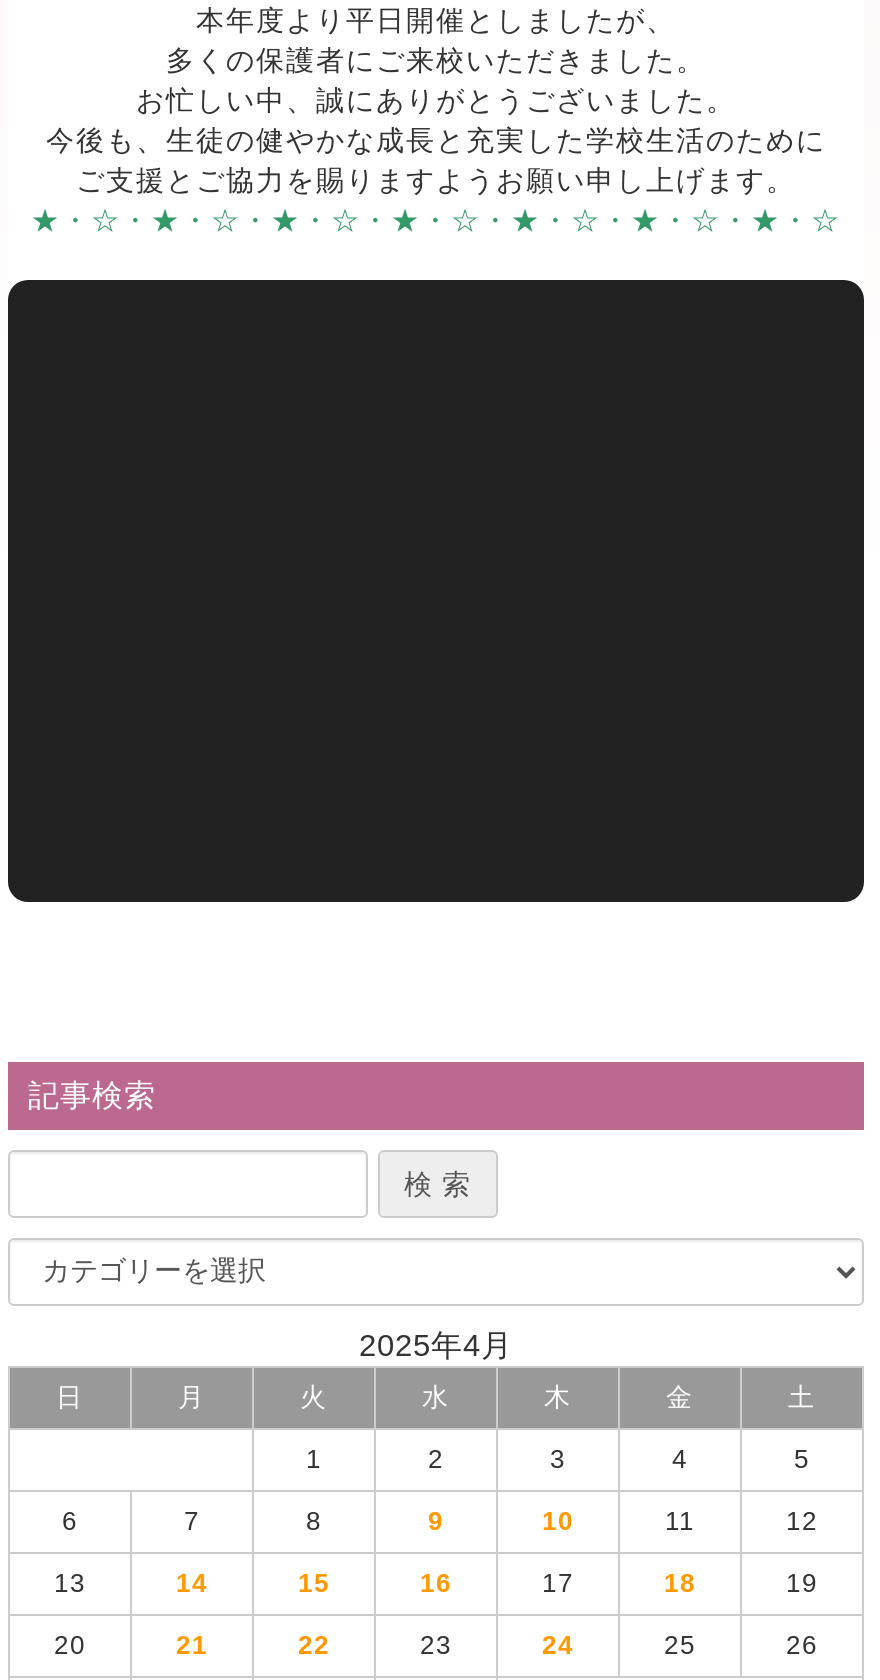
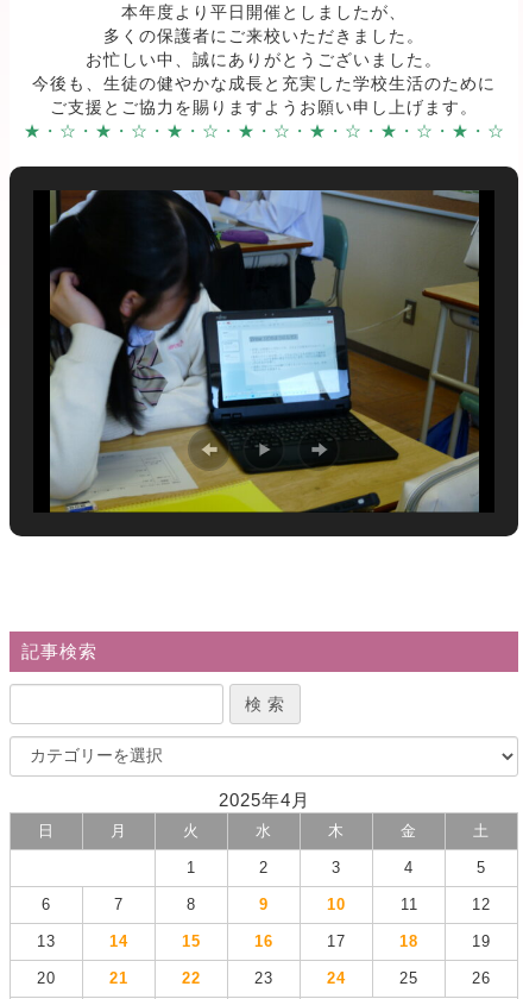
none -> [34,189,493,513] [image]

